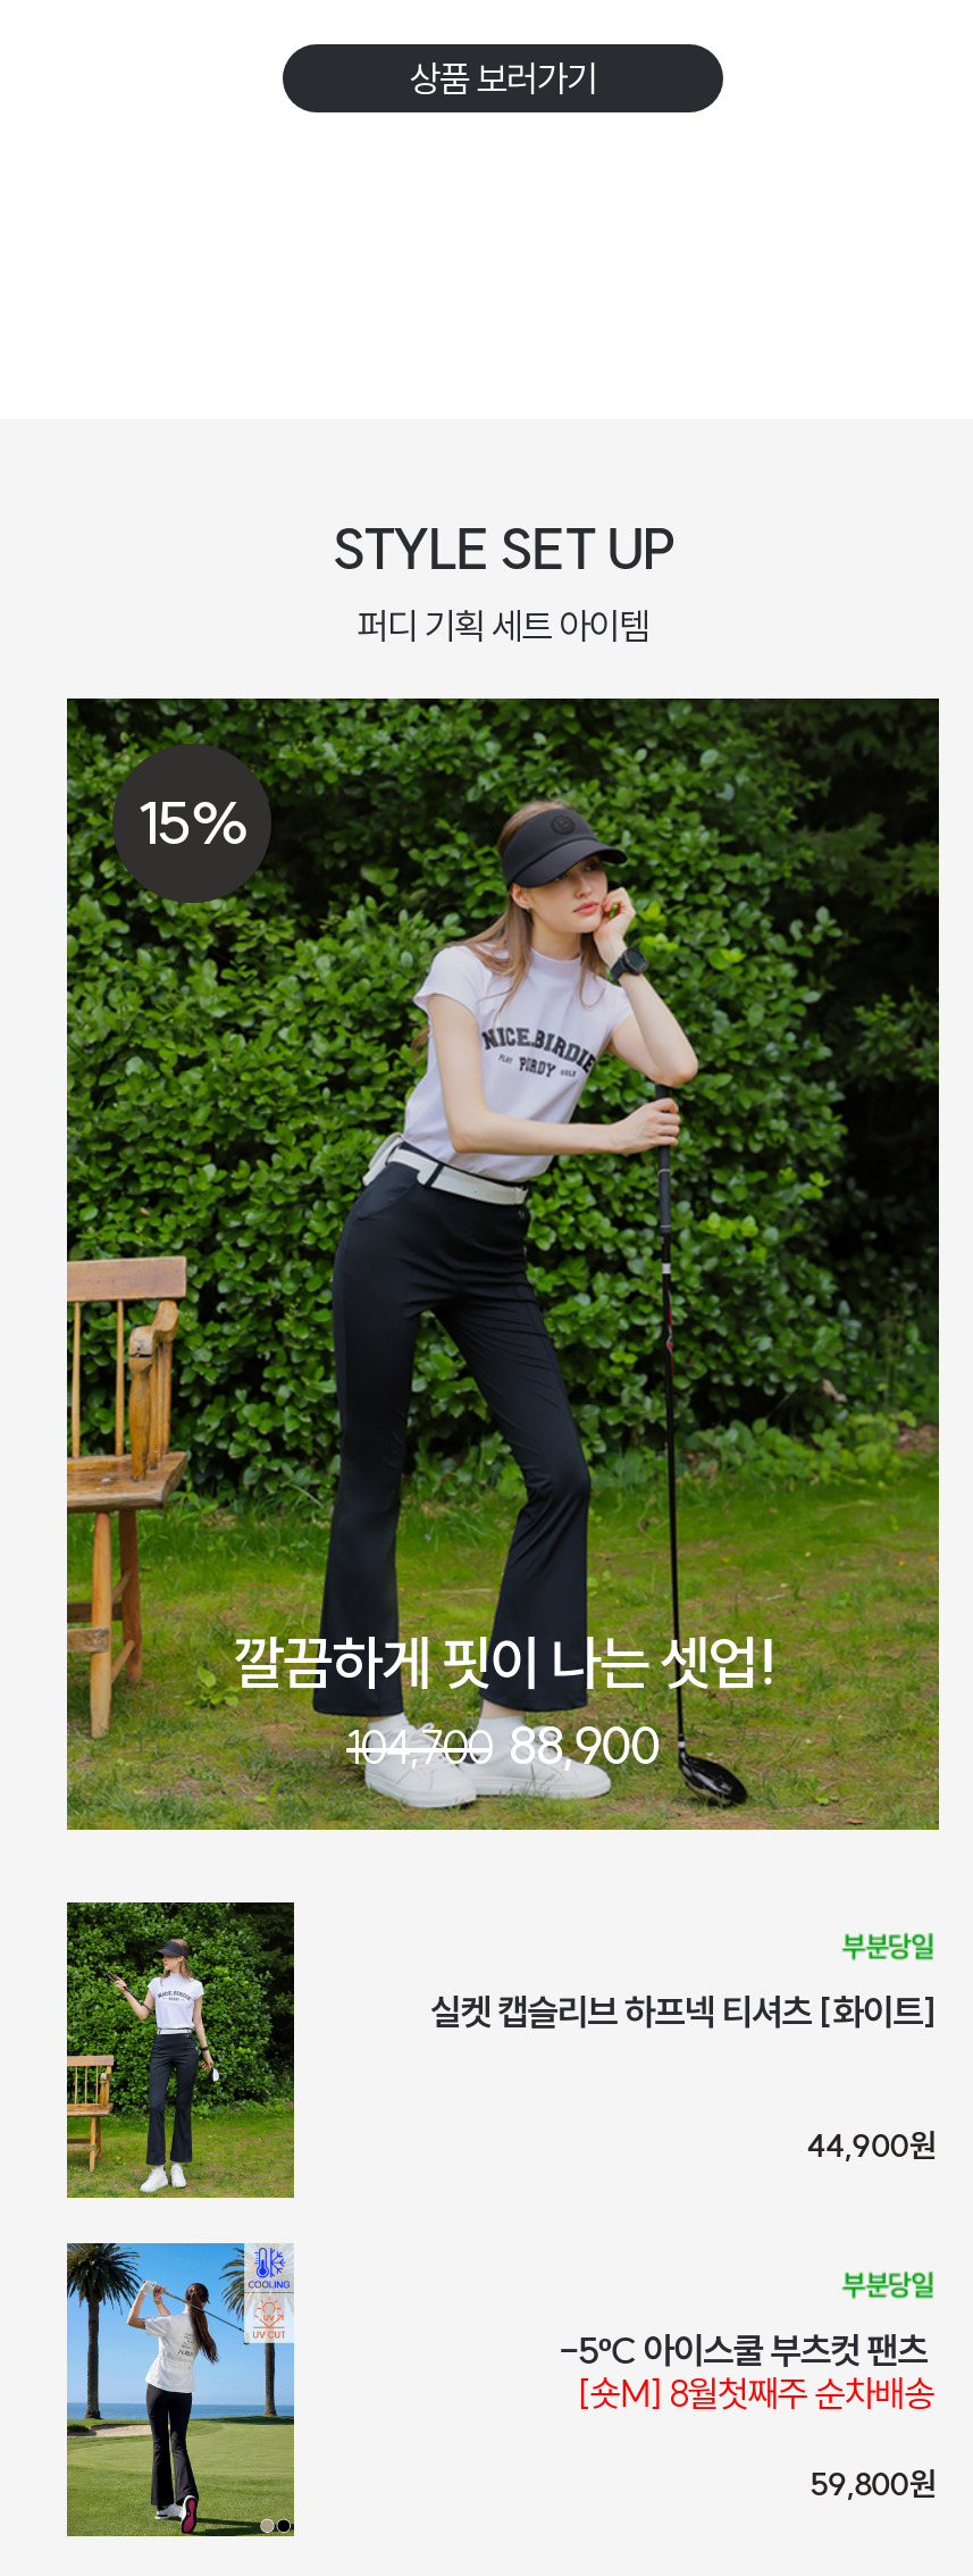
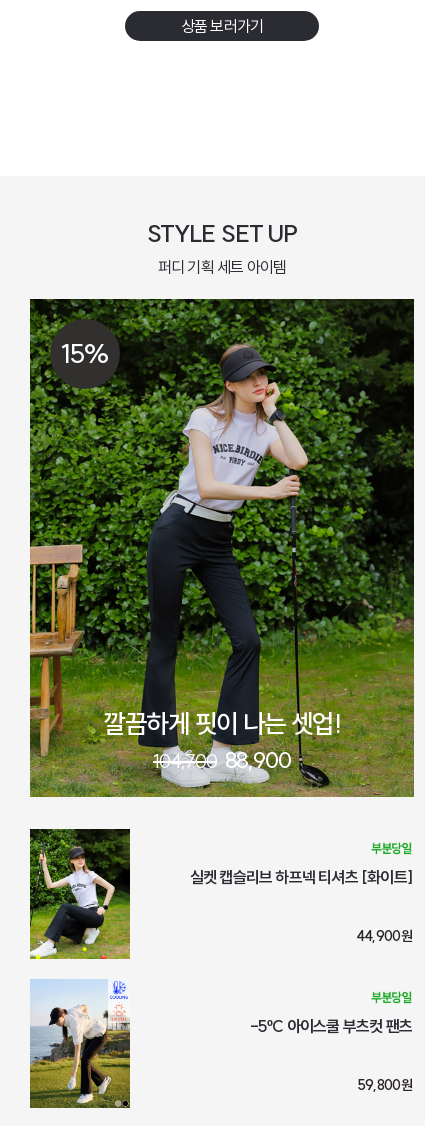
[65,1902,294,2198] [image] -> [29,829,130,959] [image]
[65,2241,296,2536] [image] -> [30,979,131,1108] [image]
[578,2371,934,2416] [숏M] 8월첫째주 순차배송 -> none

